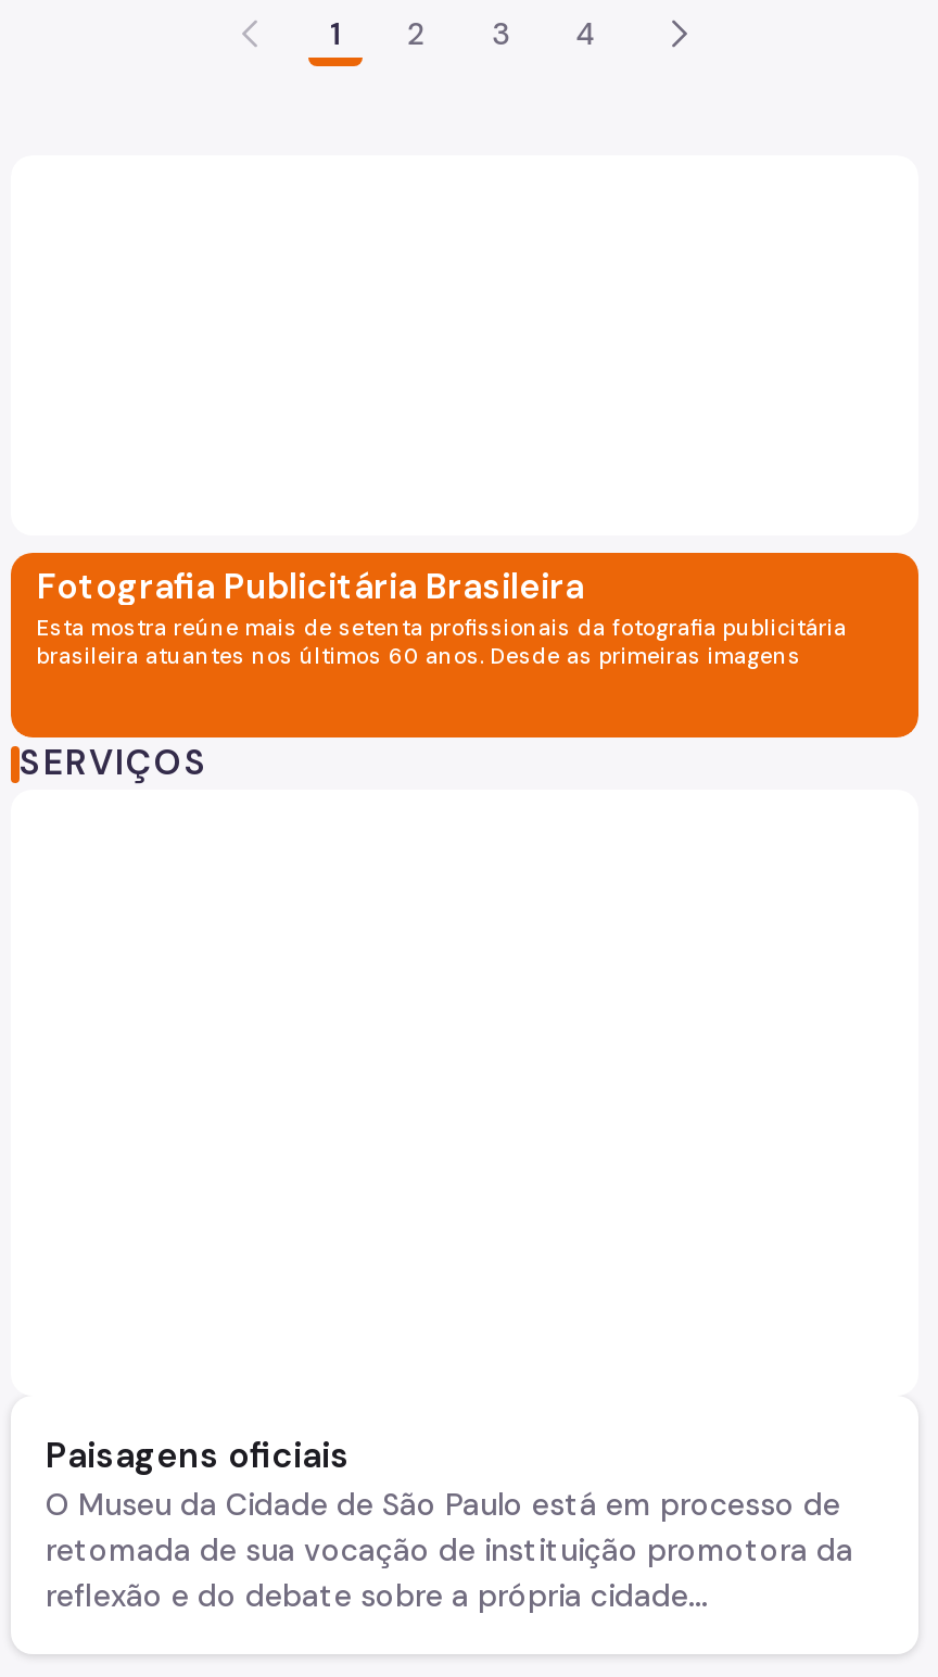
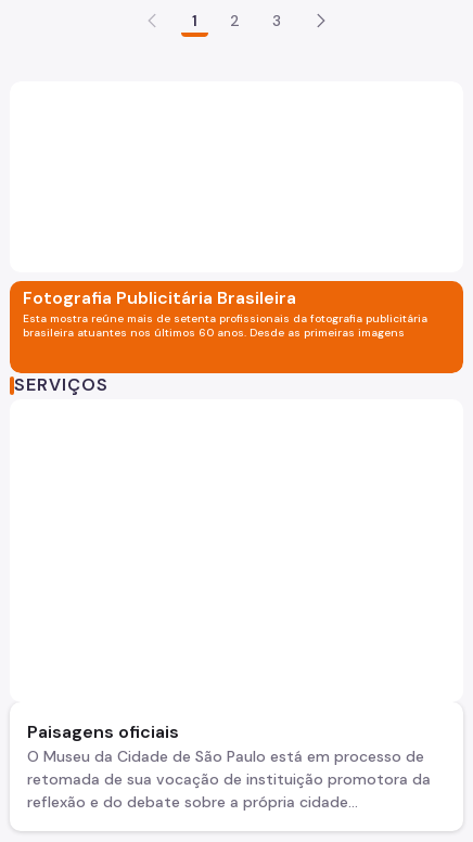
[576,14,599,53] 4 -> none

